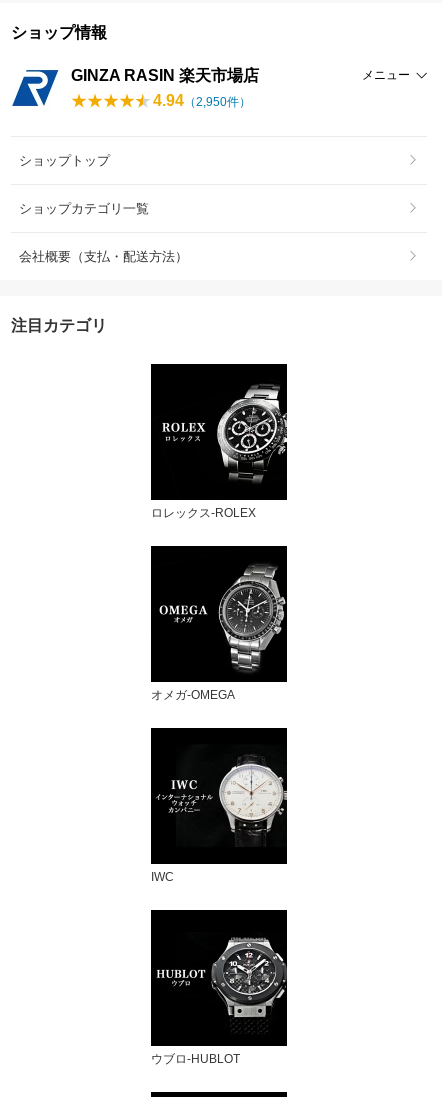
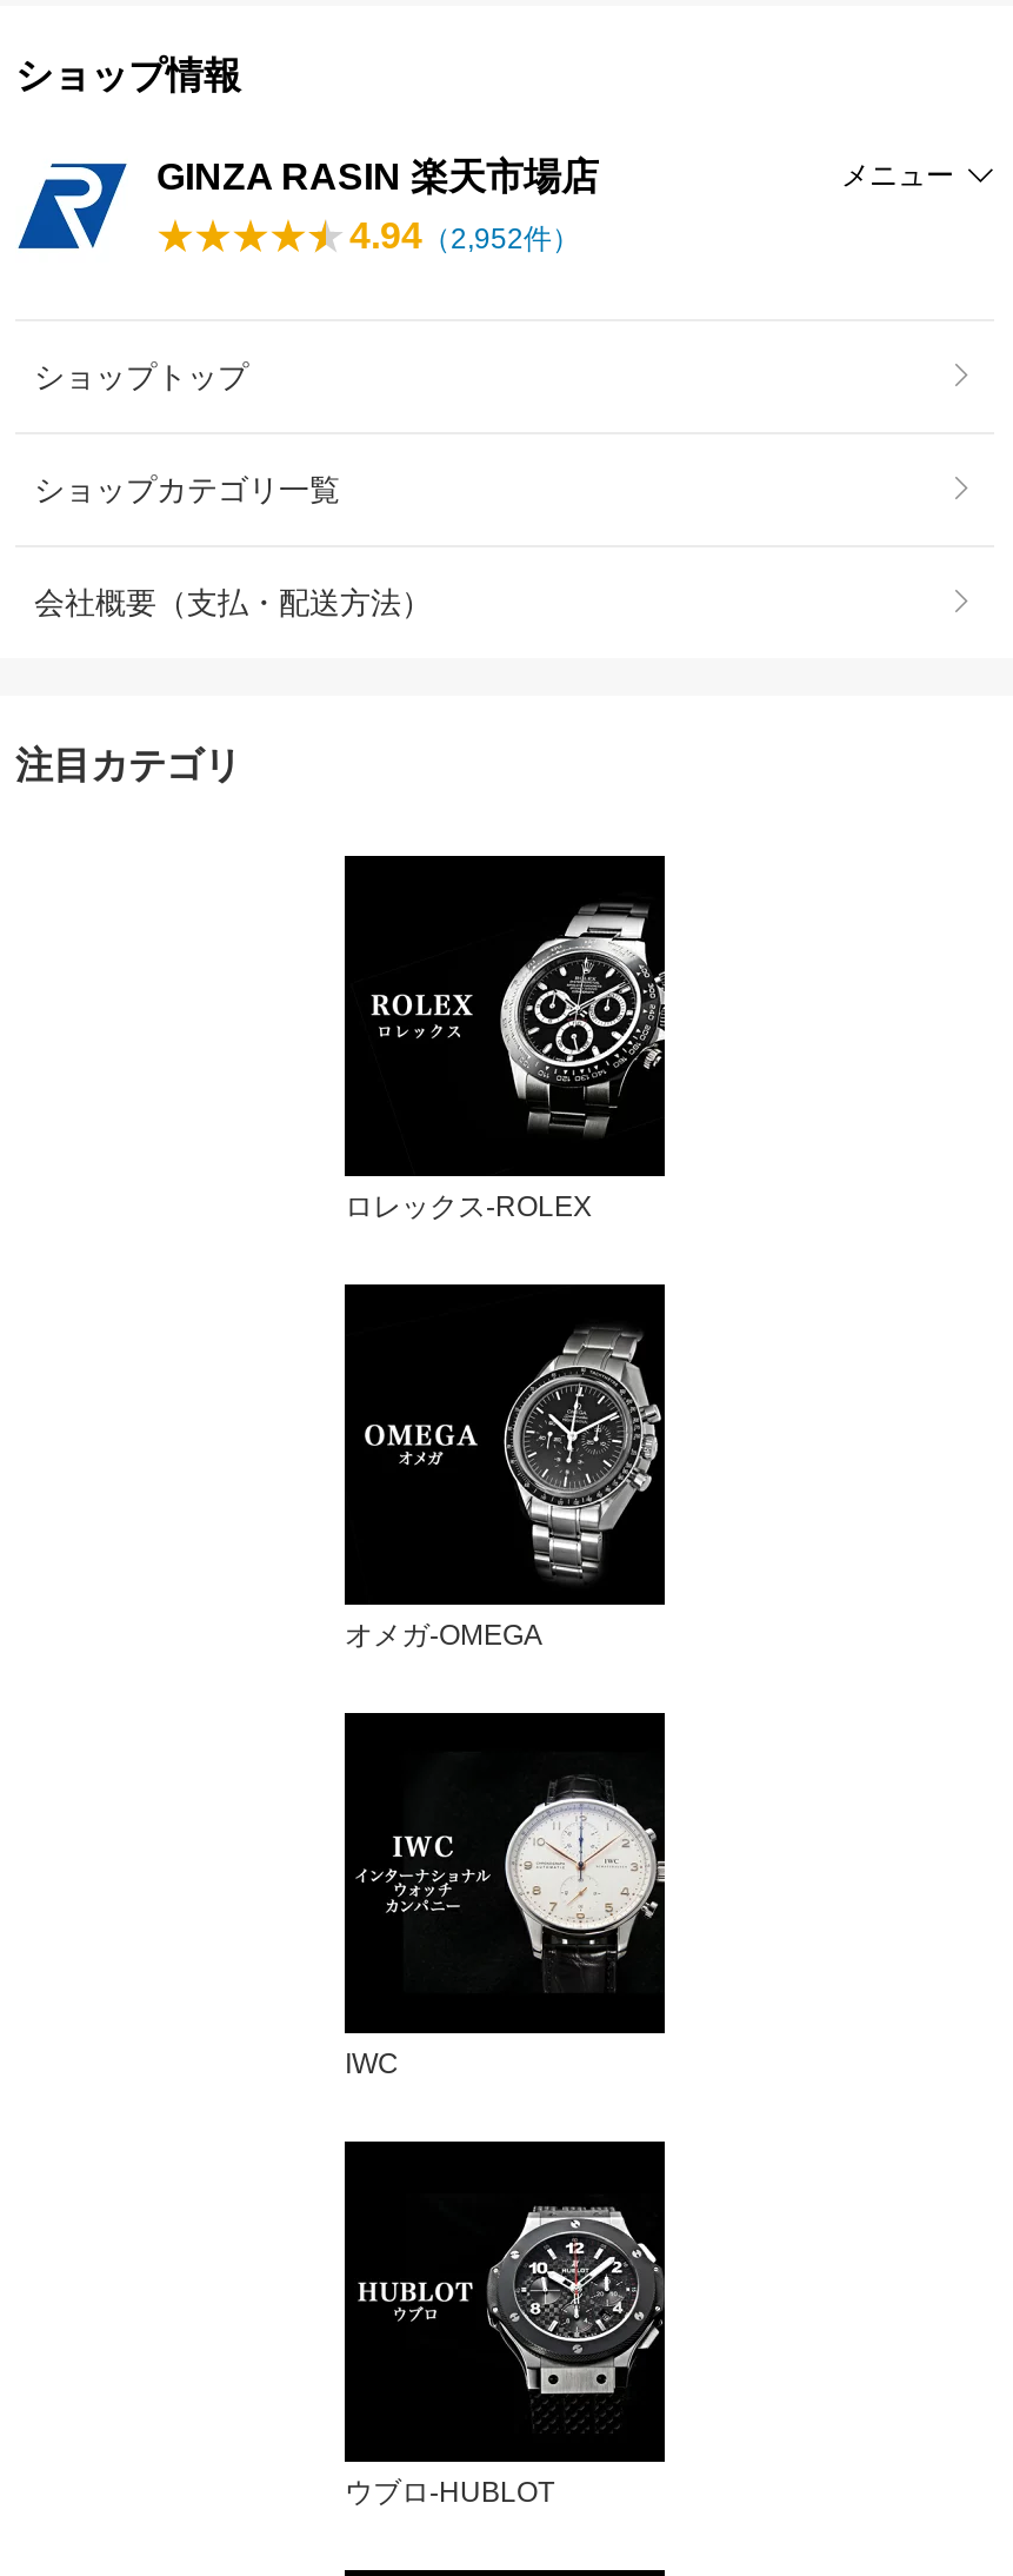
[153,92,251,109] 4.94（2,950件） -> [349,215,580,255] 4.94（2,952件）

